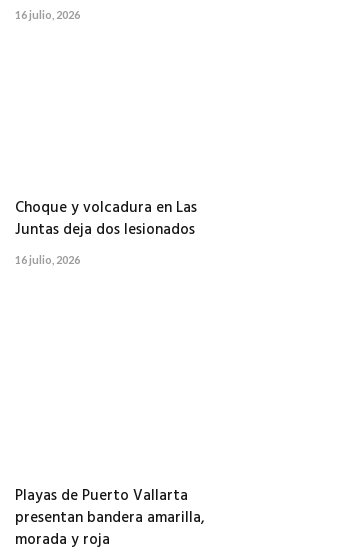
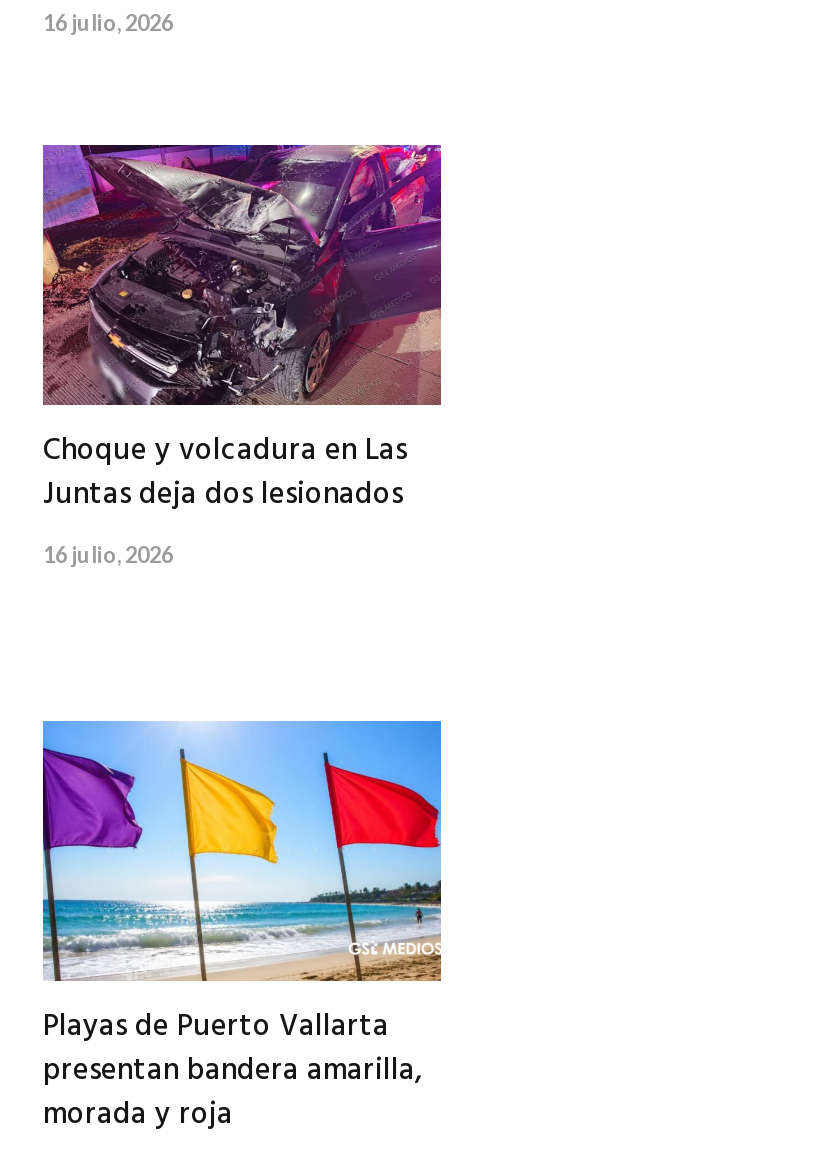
none -> [41,143,443,407] [image]
none -> [41,719,443,983] [image]

